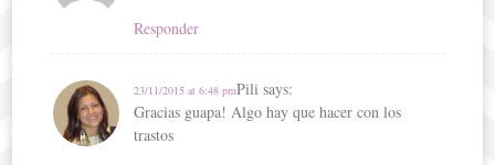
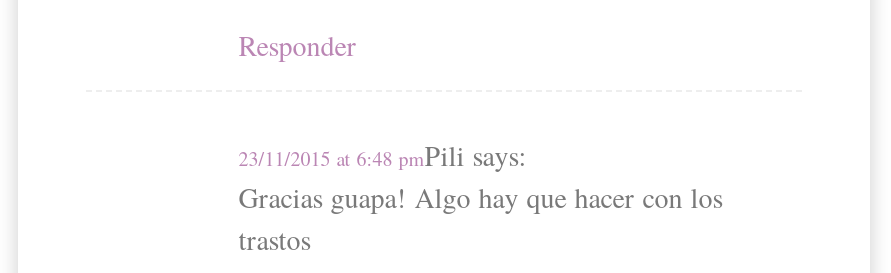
[52,79,120,147] [image] -> none

